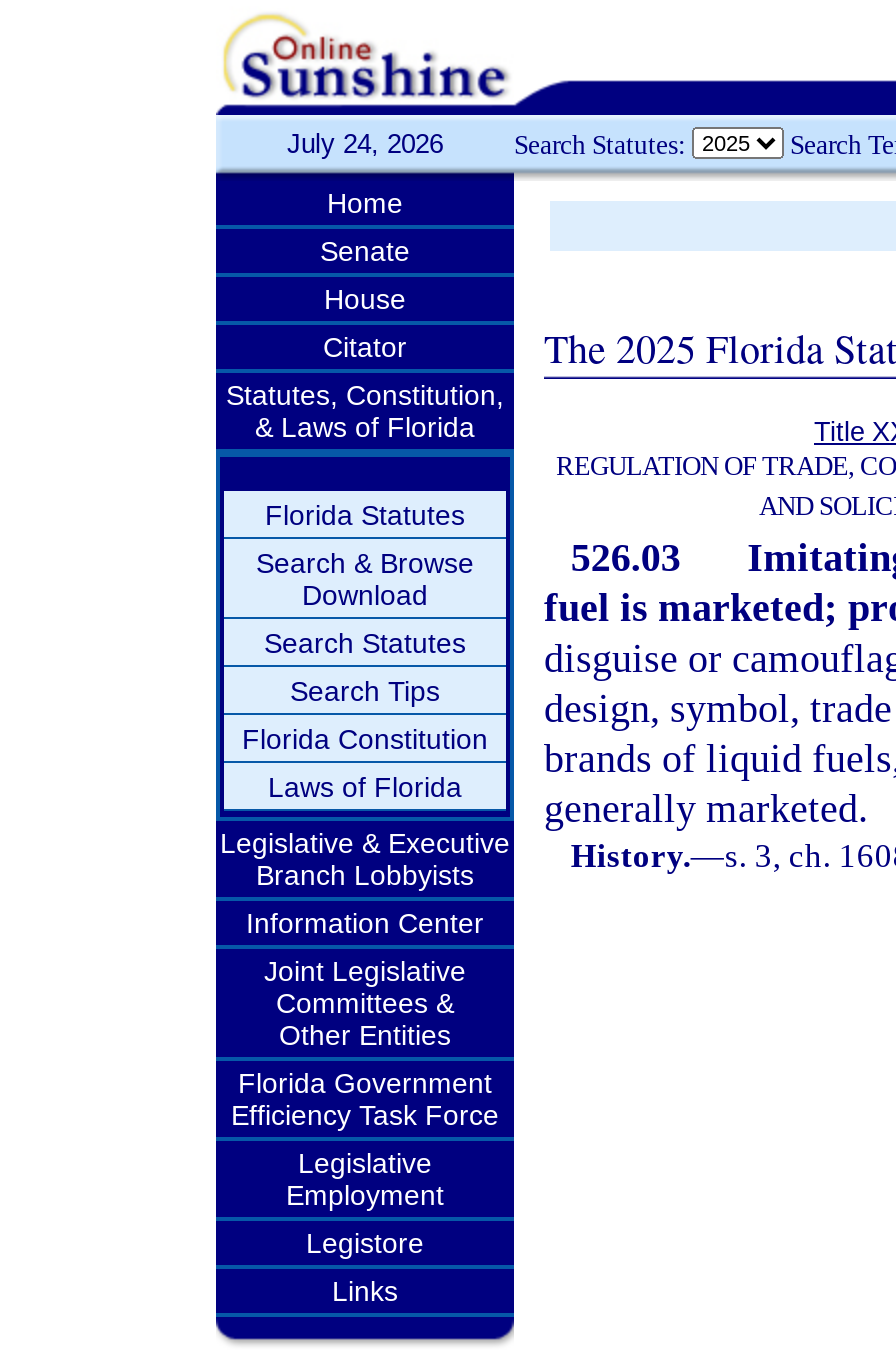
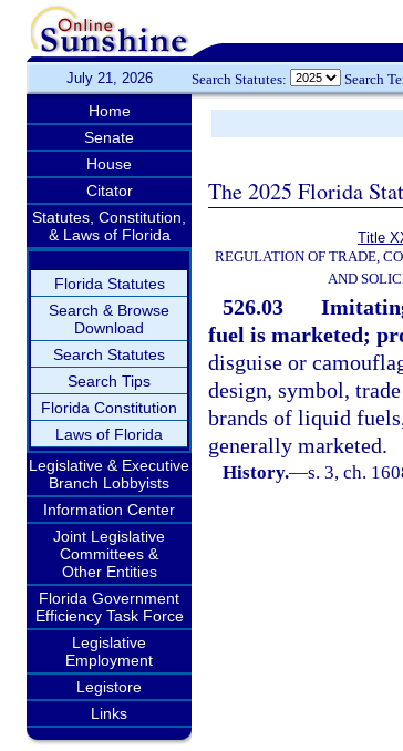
[287,129,443,159] July 24, 2026 -> [66,70,152,86] July 21, 2026

